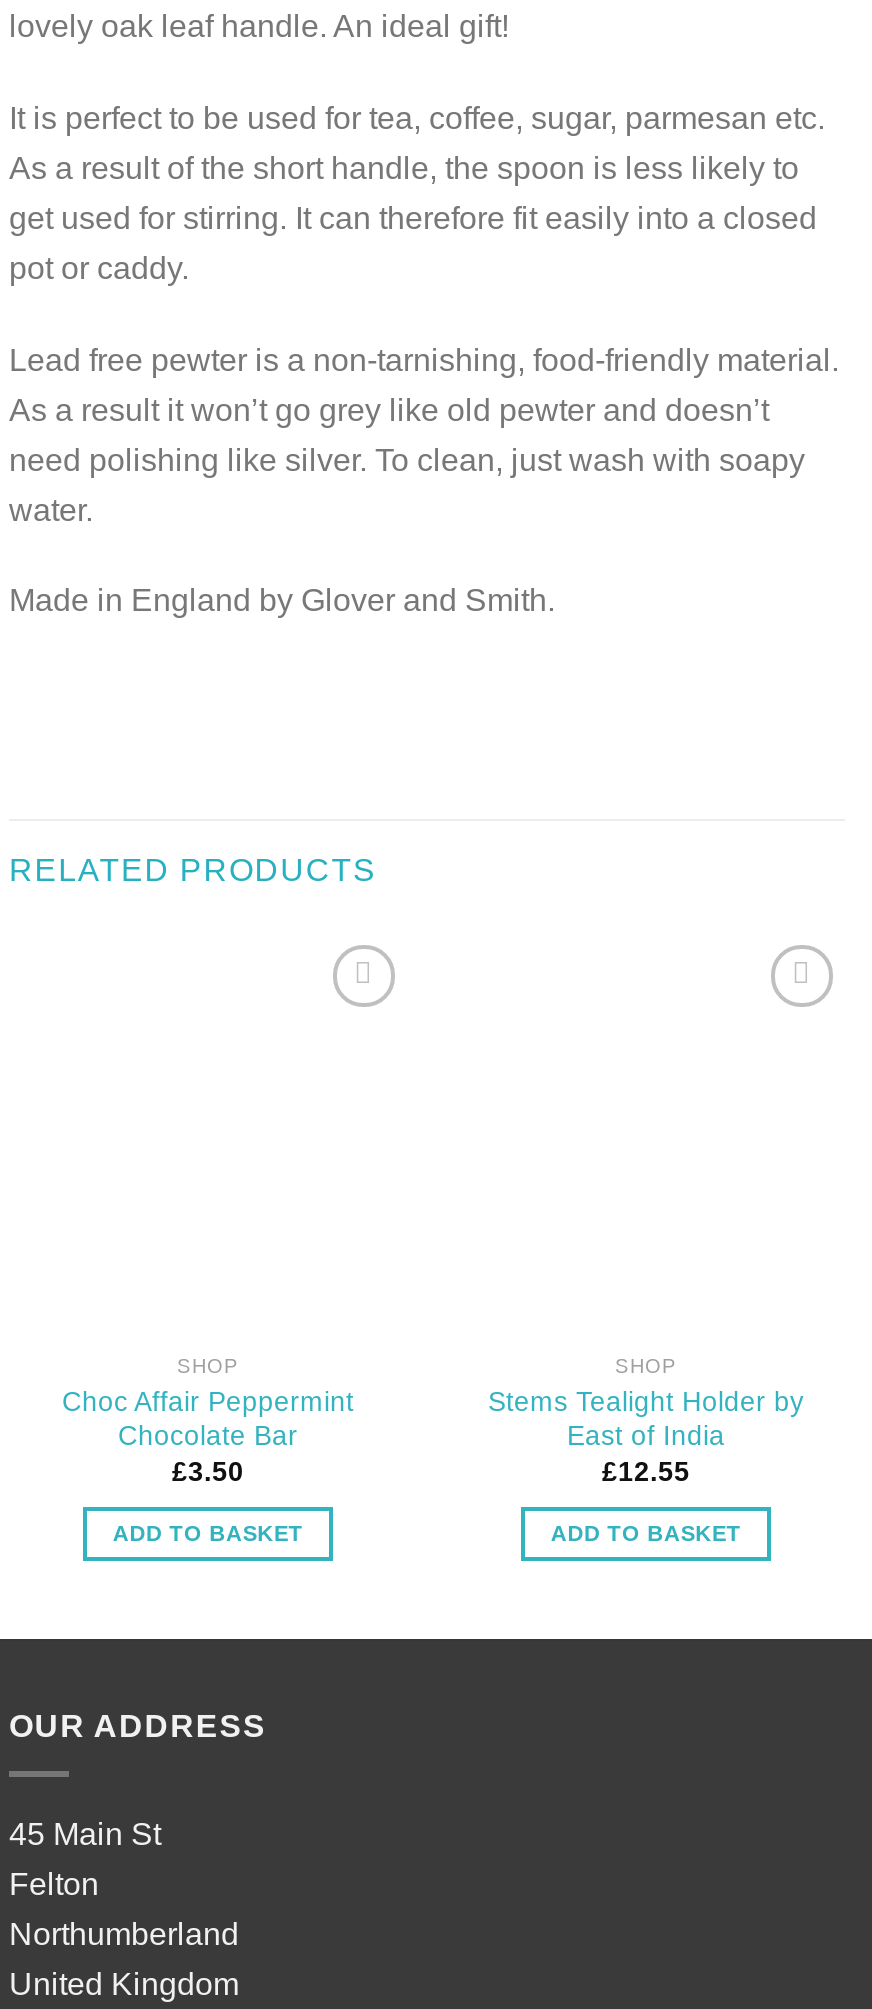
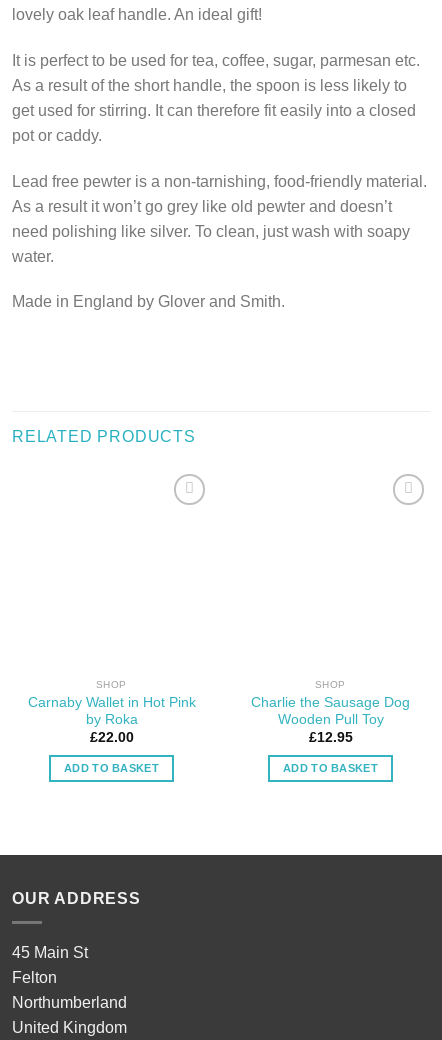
[62,1386,354,1487] Choc Affair Peppermint | Chocolate Bar | £3.50 -> [27,695,195,745] Carnaby Wallet in Hot Pink | by Roka | £22.00
[488,1386,804,1487] Stems Tealight Holder by | East of India | £12.55 -> [251,695,410,745] Charlie the Sausage Dog | Wooden Pull Toy | £12.95

